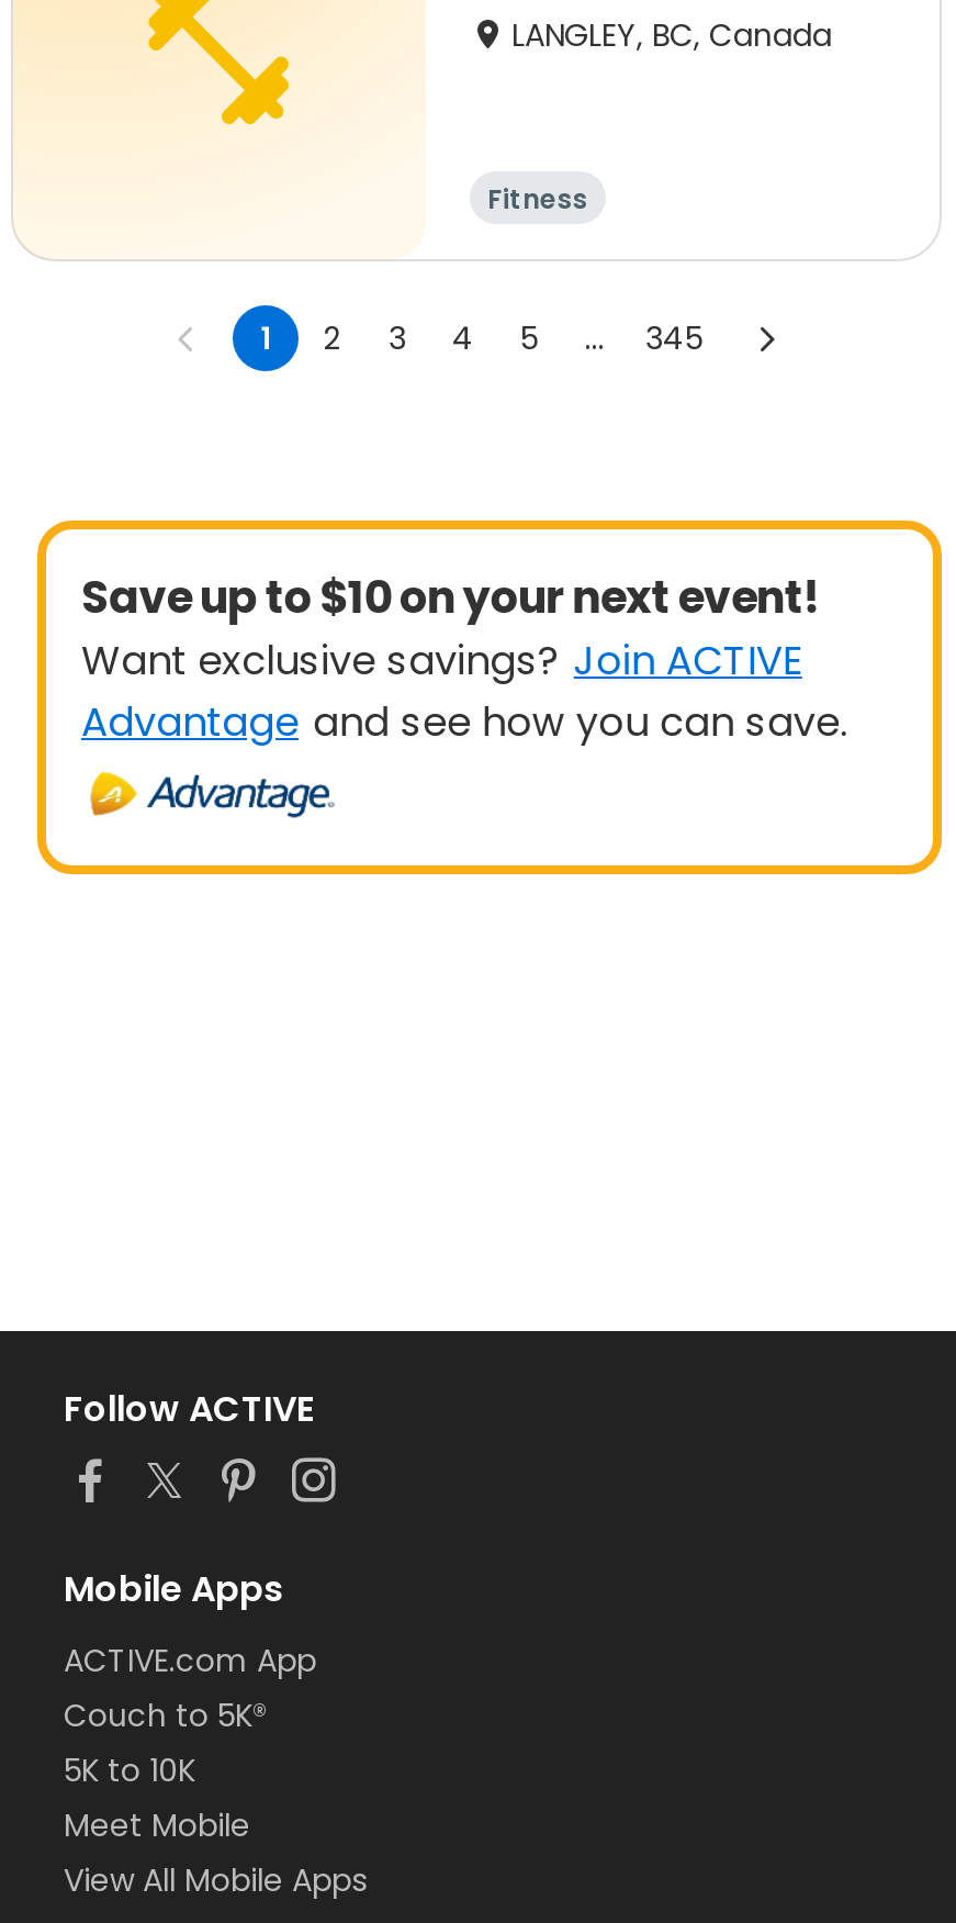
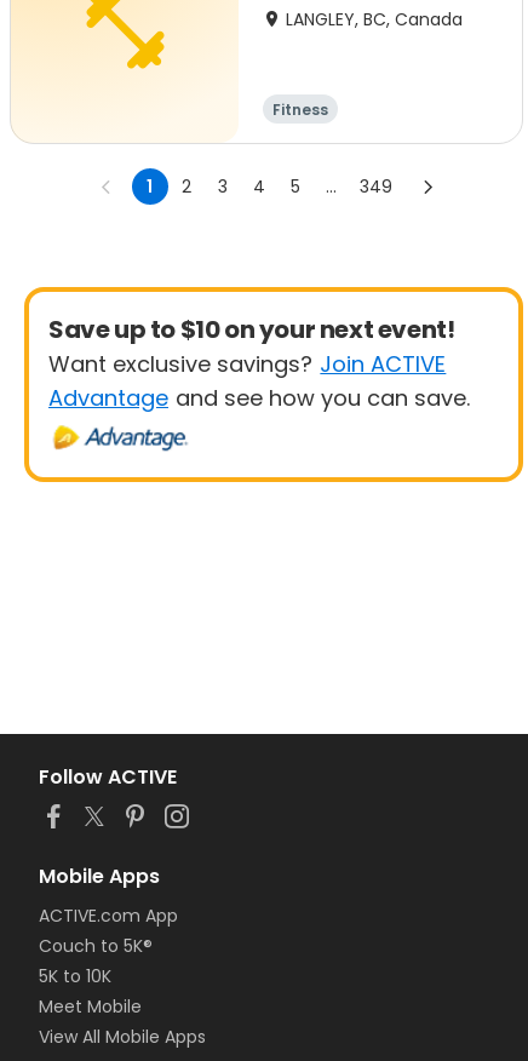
[645,316,702,360] 345 -> [359,174,392,199] 349

